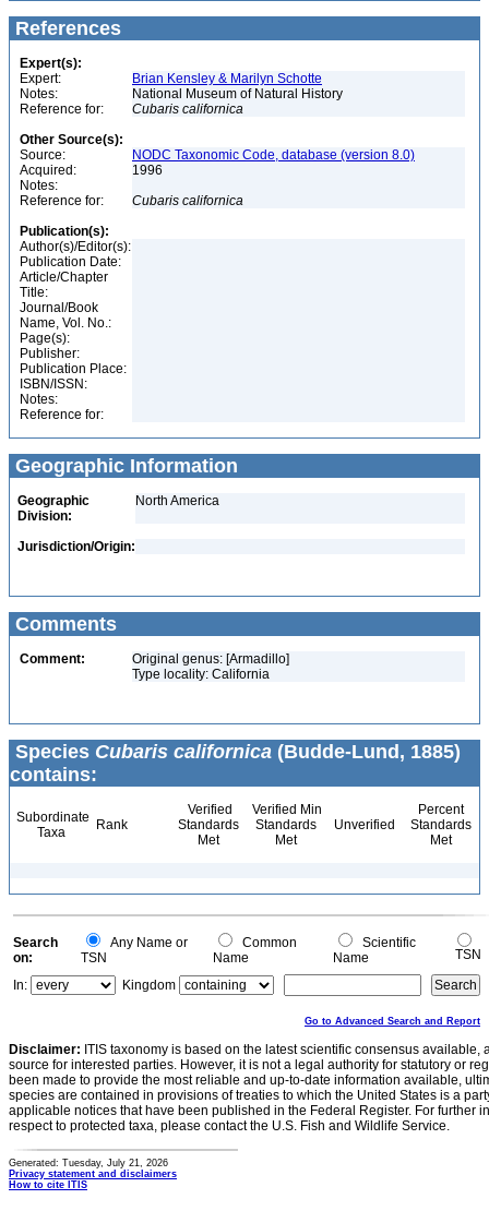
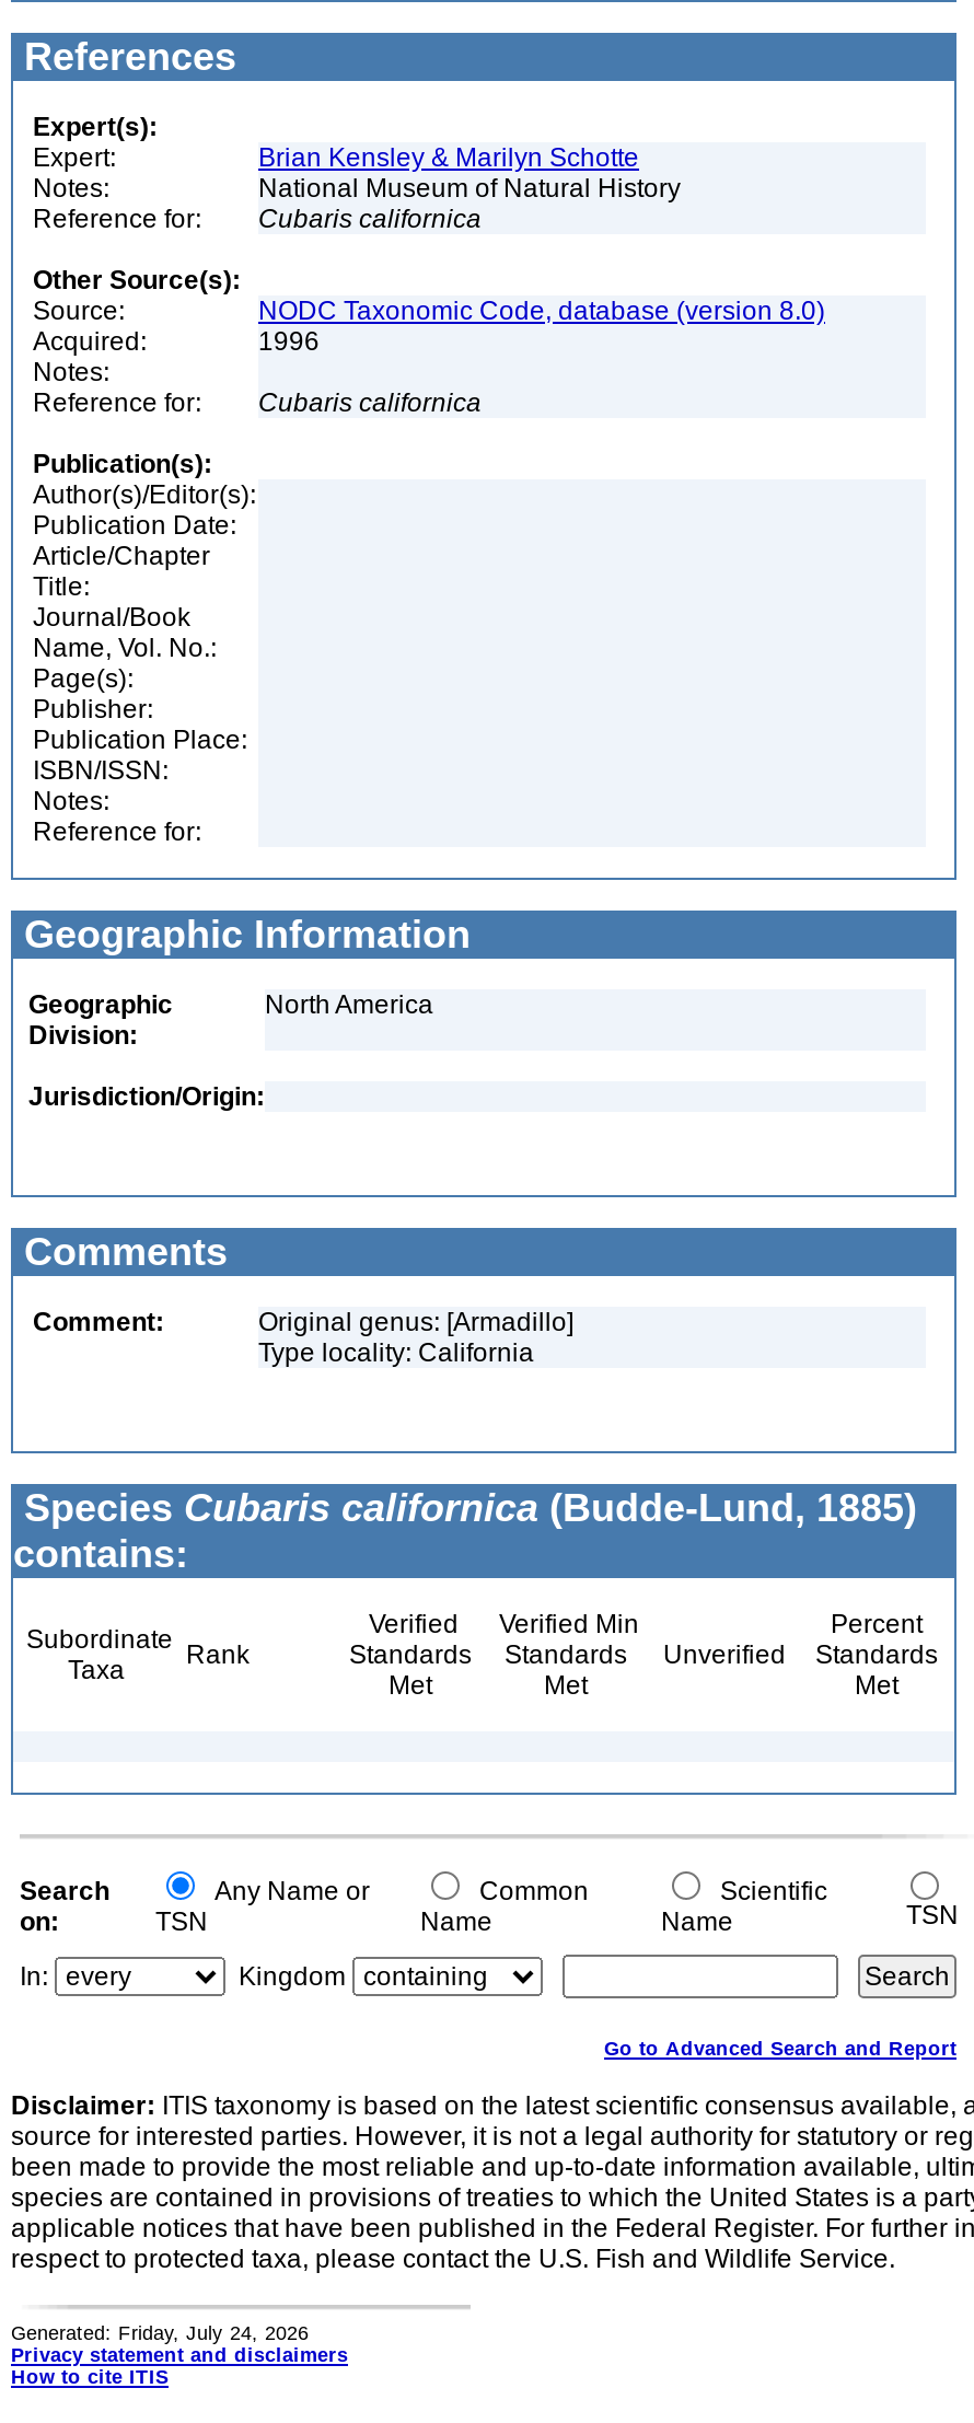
[9,1158,168,1168] Generated: Tuesday, July 21, 2026 -> [11,2322,309,2344] Generated: Friday, July 24, 2026

